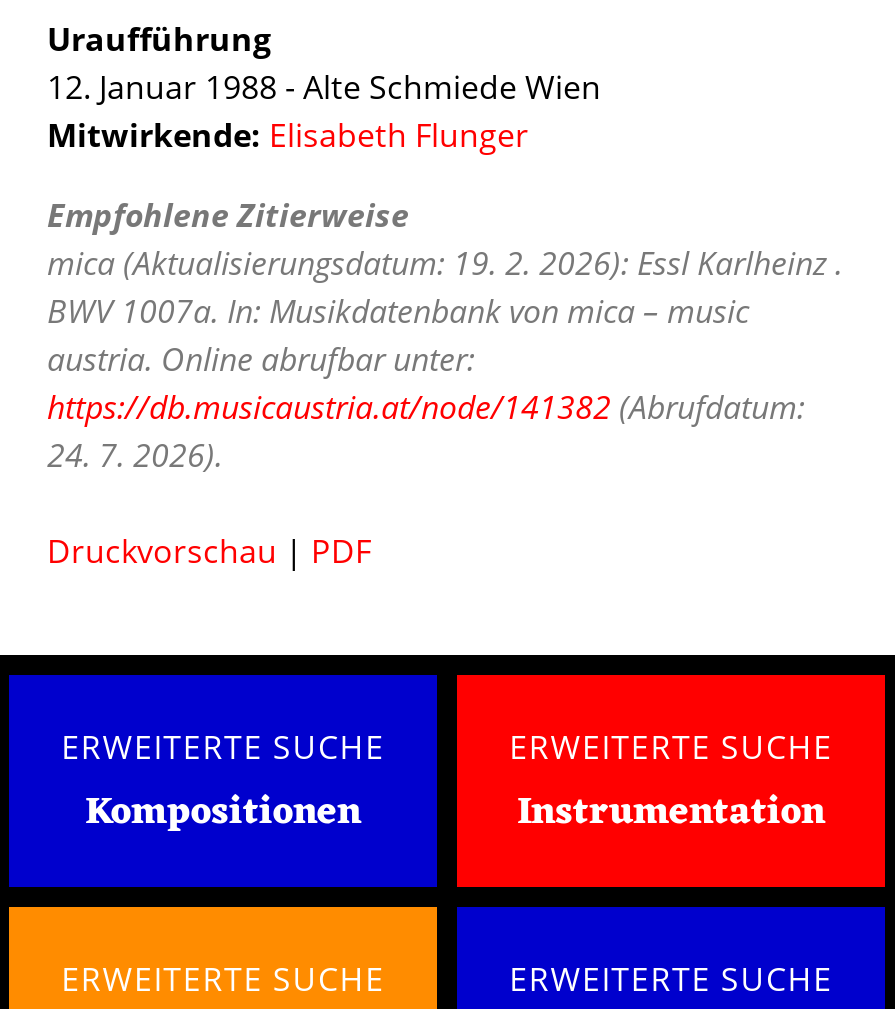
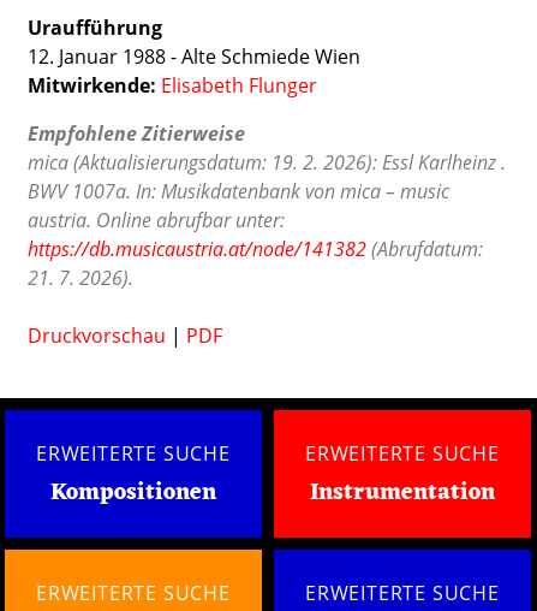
[47,433,223,477] 24. 7. 2026). -> [28,265,133,291] 21. 7. 2026).

